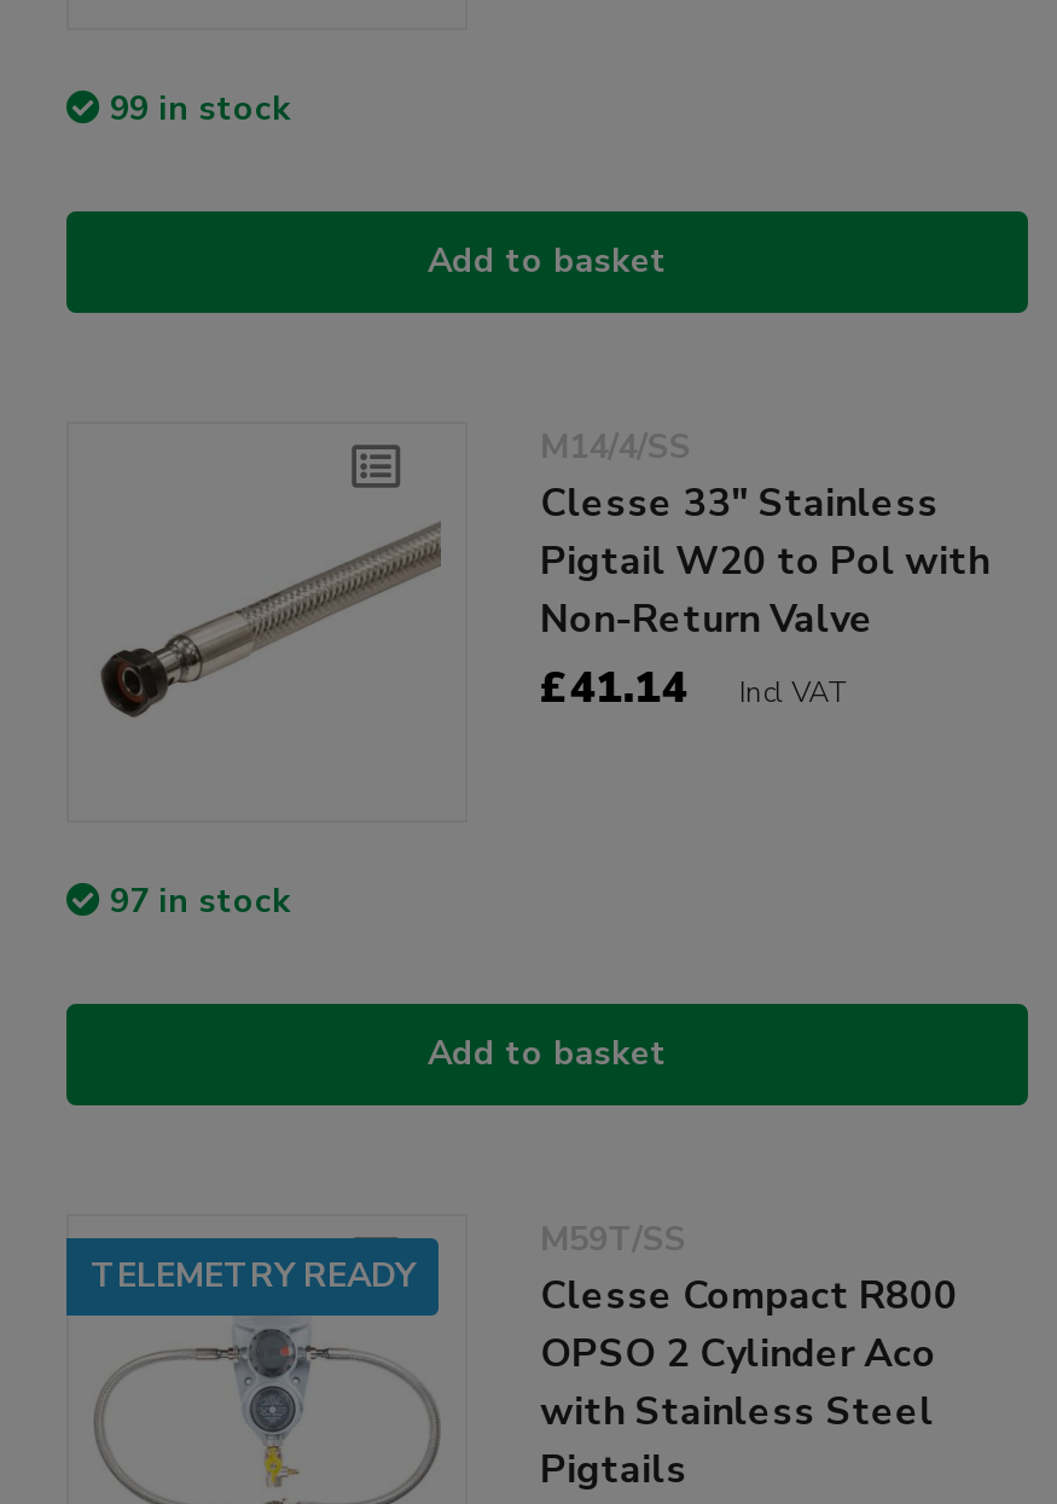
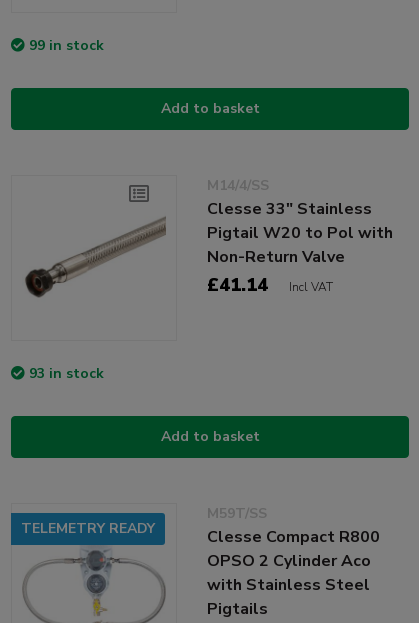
[110,879,291,925] 97 in stock -> [29,364,104,383] 93 in stock

